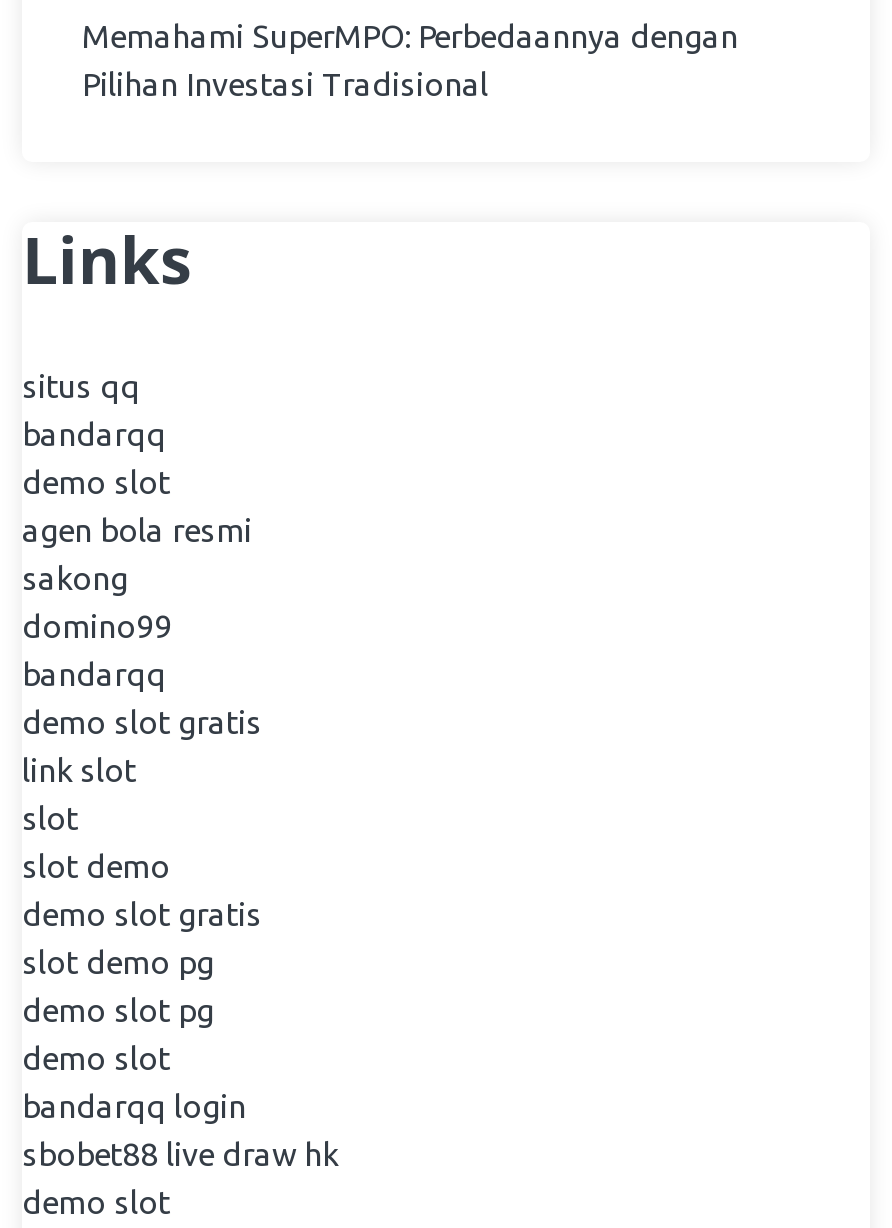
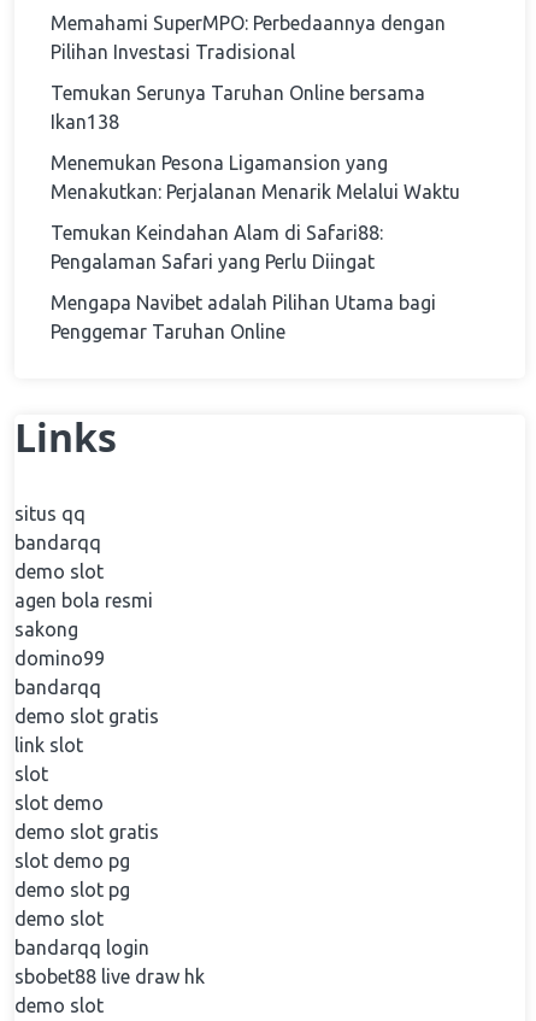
none -> [51,82,460,342] Temukan Serunya Taruhan Online bersama | Ikan138 | Menemukan Pesona Ligamansion yang | Menakutkan: Perjalanan Menarik Melalui Waktu | Temukan Keindahan Alam di Safari88: | Pengalaman Safari yang Perlu Diingat | Mengapa Navibet adalah Pilihan Utama bagi | Penggemar Taruhan Online

